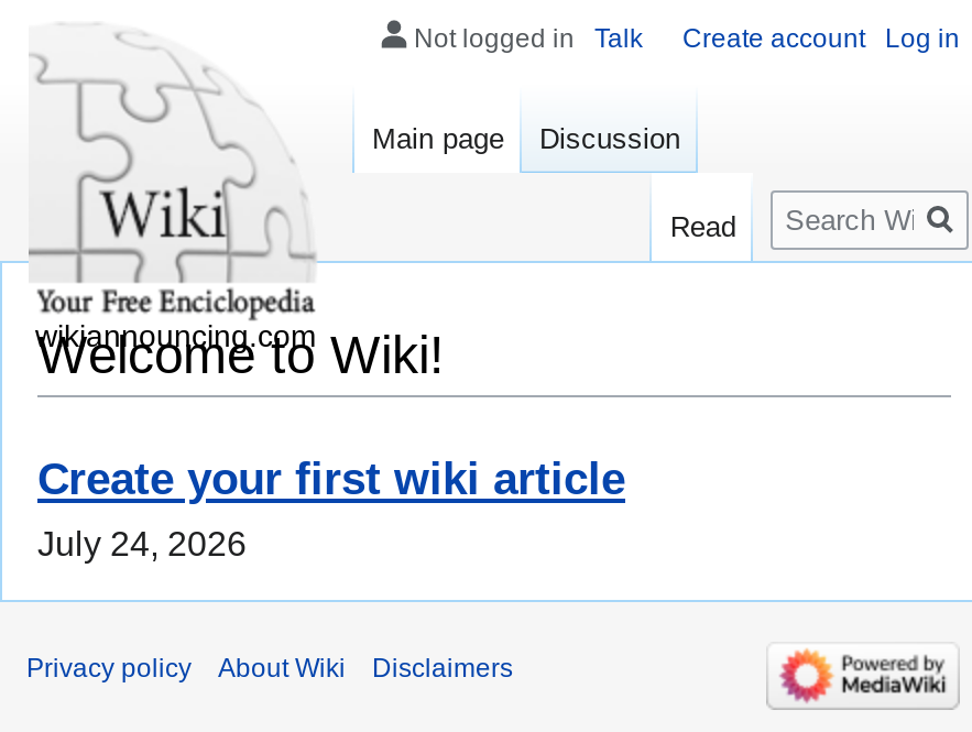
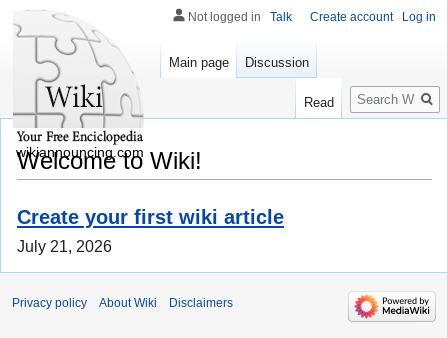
[37,526,247,563] July 24, 2026 -> [17,238,112,255] July 21, 2026

